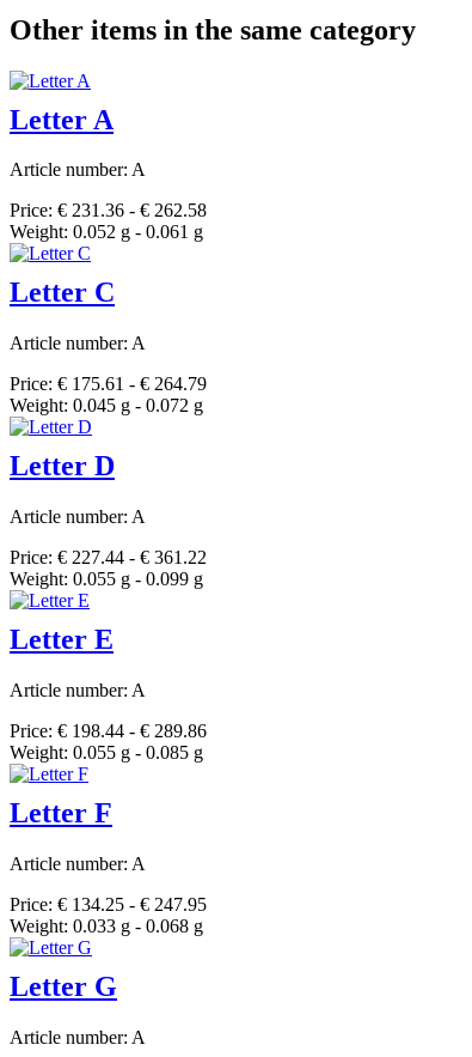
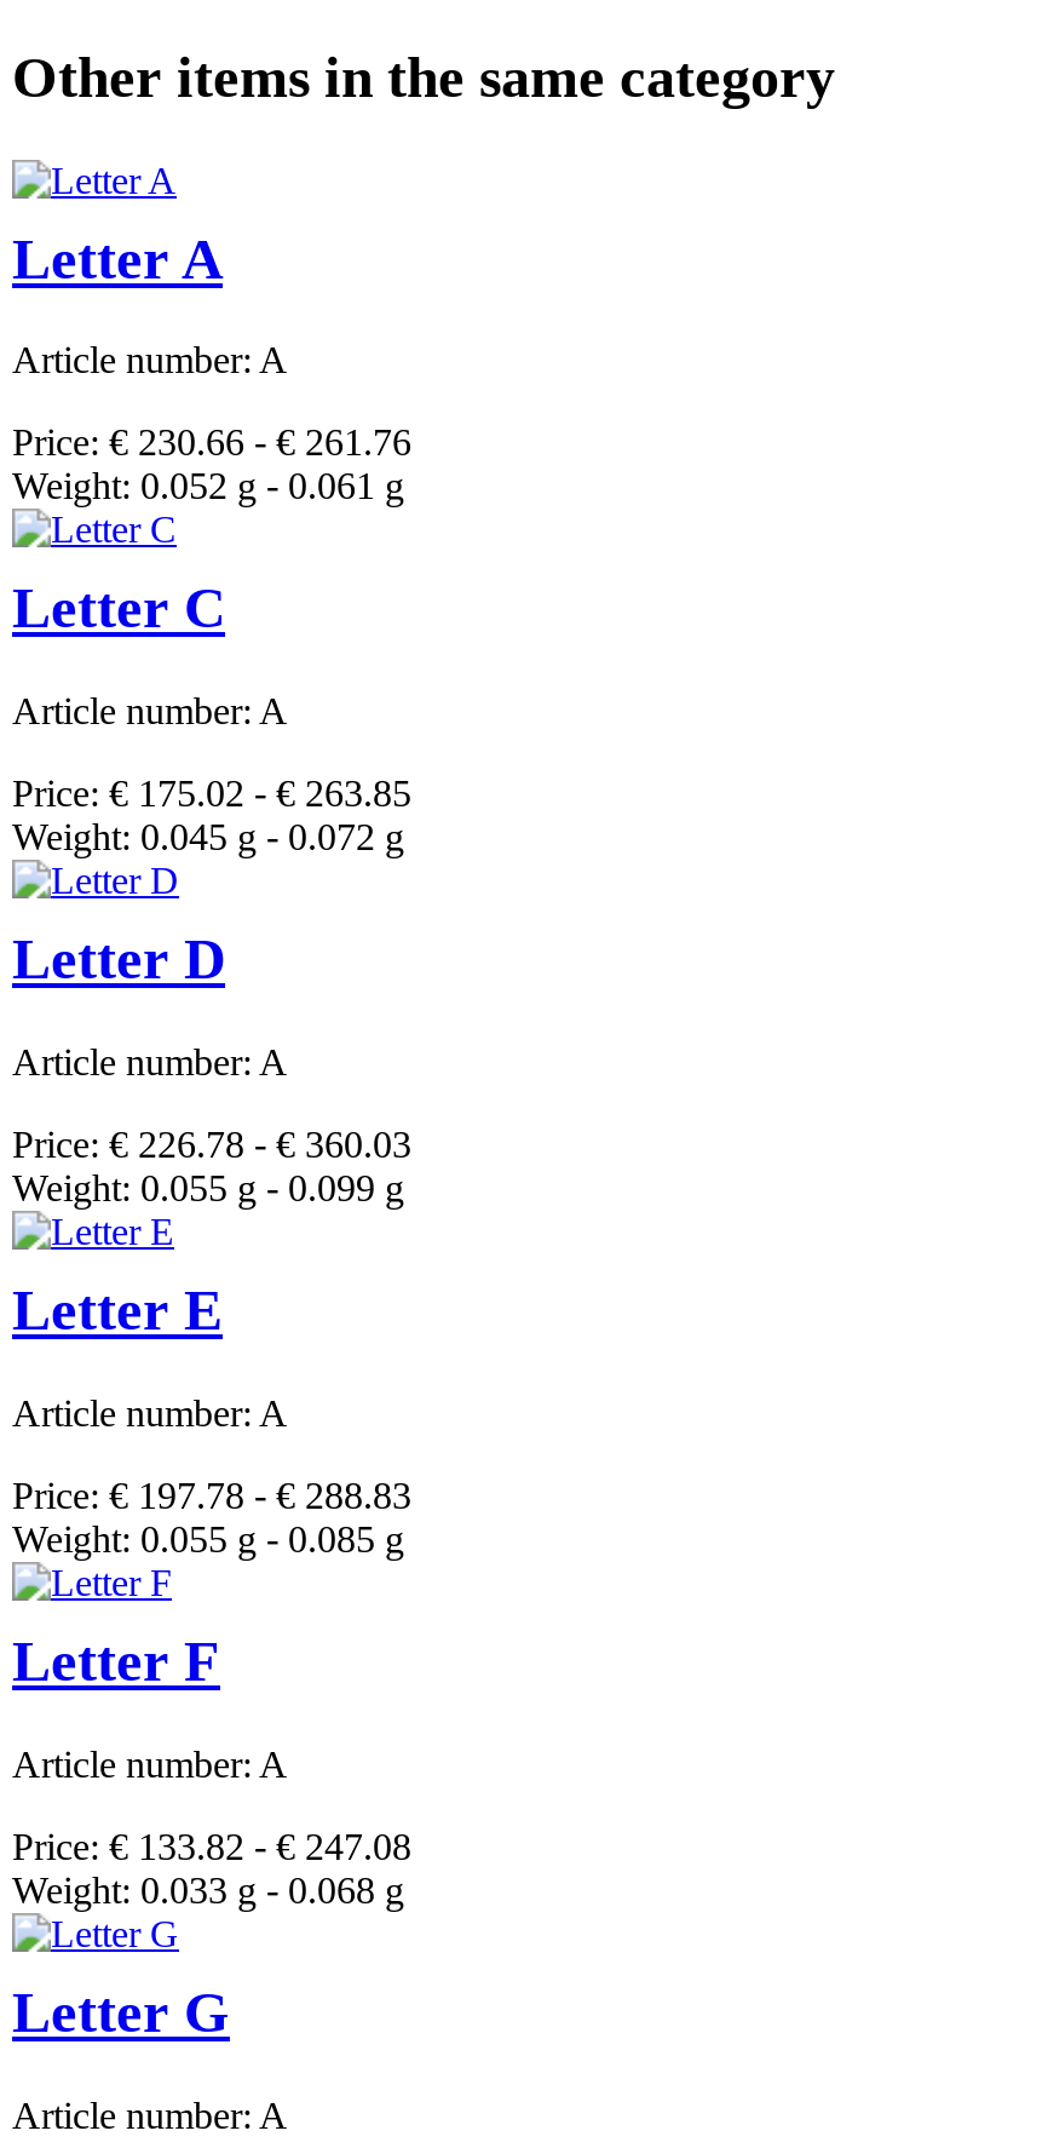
[10,200,207,221] Price: € 231.36 - € 262.58 -> [12,422,411,464] Price: € 230.66 - € 261.76
[10,374,207,394] Price: € 175.61 - € 264.79 -> [12,773,411,814] Price: € 175.02 - € 263.85
[10,547,207,568] Price: € 227.44 - € 361.22 -> [12,1124,411,1165] Price: € 226.78 - € 360.03
[10,721,207,741] Price: € 198.44 - € 289.86 -> [12,1475,411,1516] Price: € 197.78 - € 288.83
[10,894,207,915] Price: € 134.25 - € 247.95 -> [12,1826,411,1867] Price: € 133.82 - € 247.08

